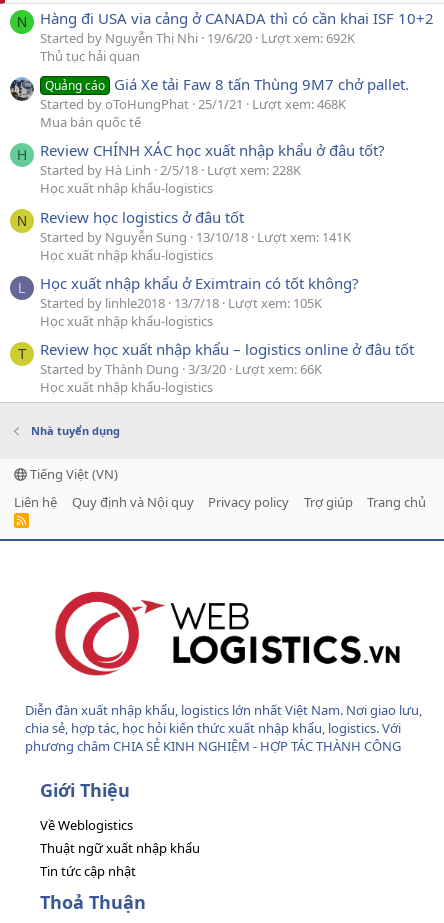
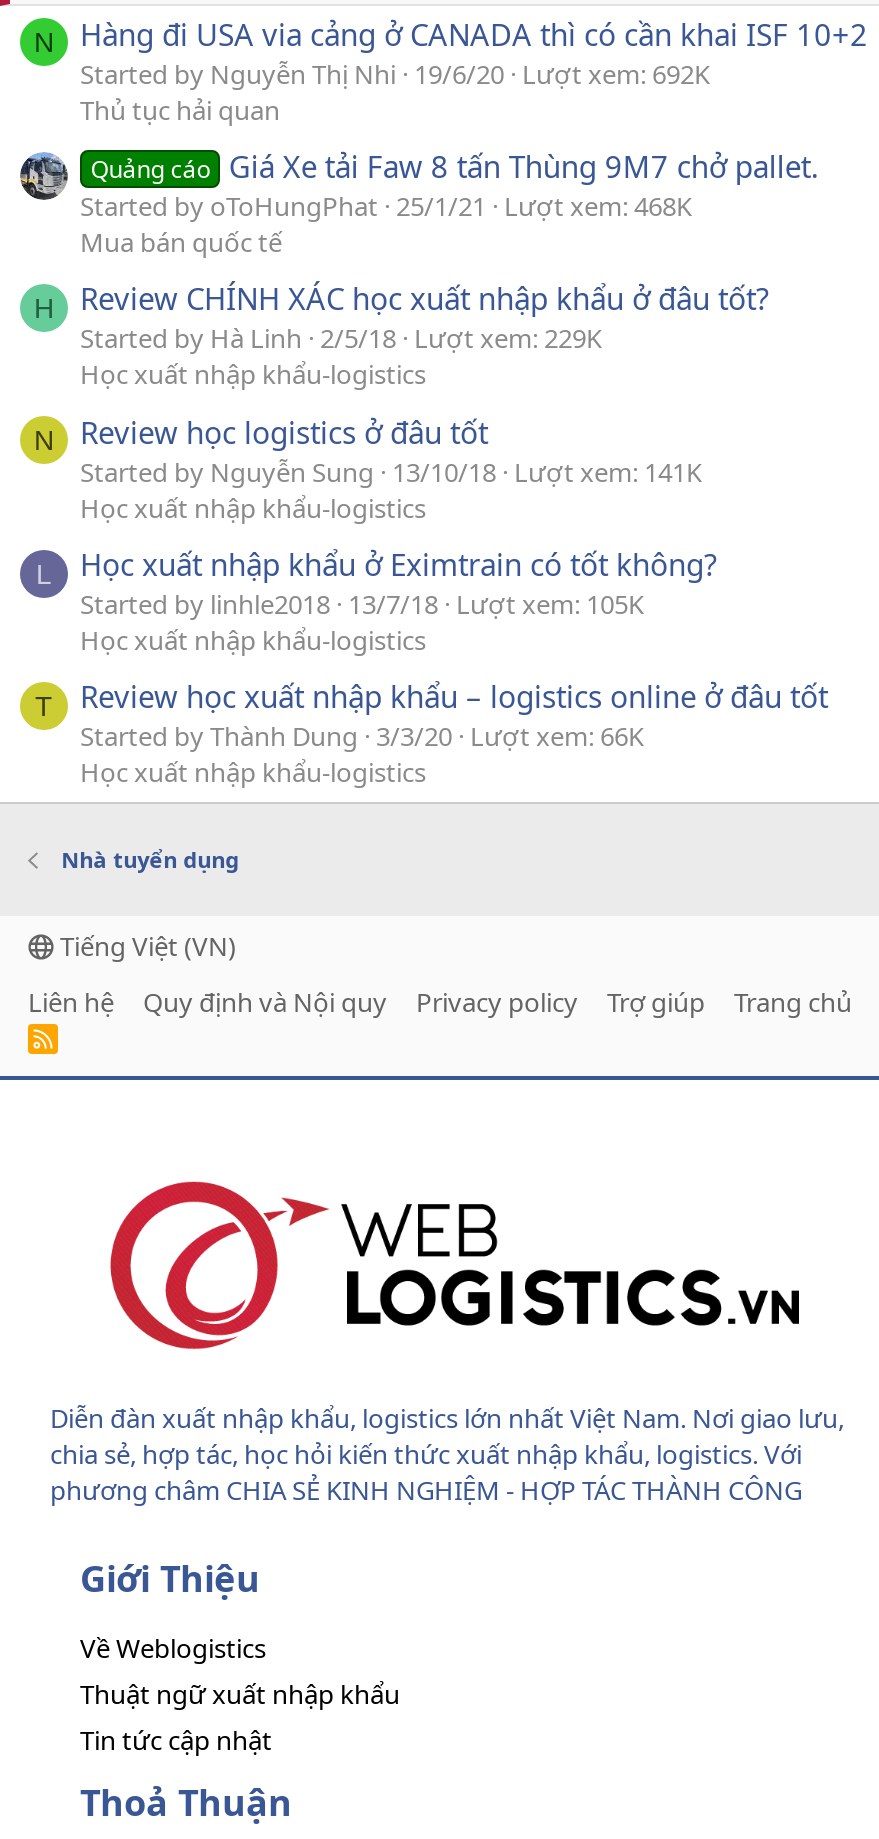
[40,161,301,179] Started by Hà Linh 2/5/18 Lượt xem: 228K -> [80,321,602,357] Started by Hà Linh 2/5/18 Lượt xem: 229K

